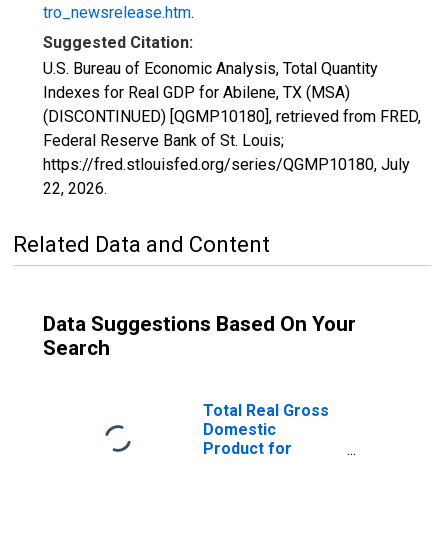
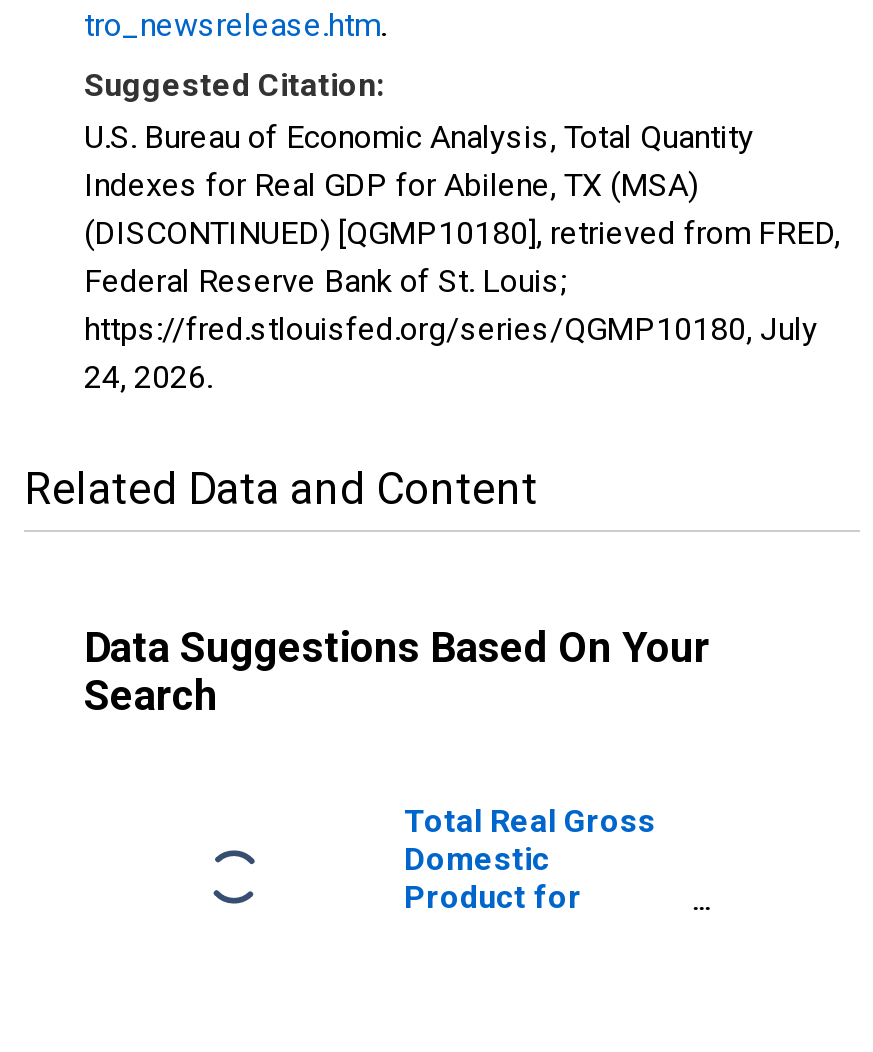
[43,179,107,198] 22, 2026. -> [84,358,212,396] 24, 2026.

